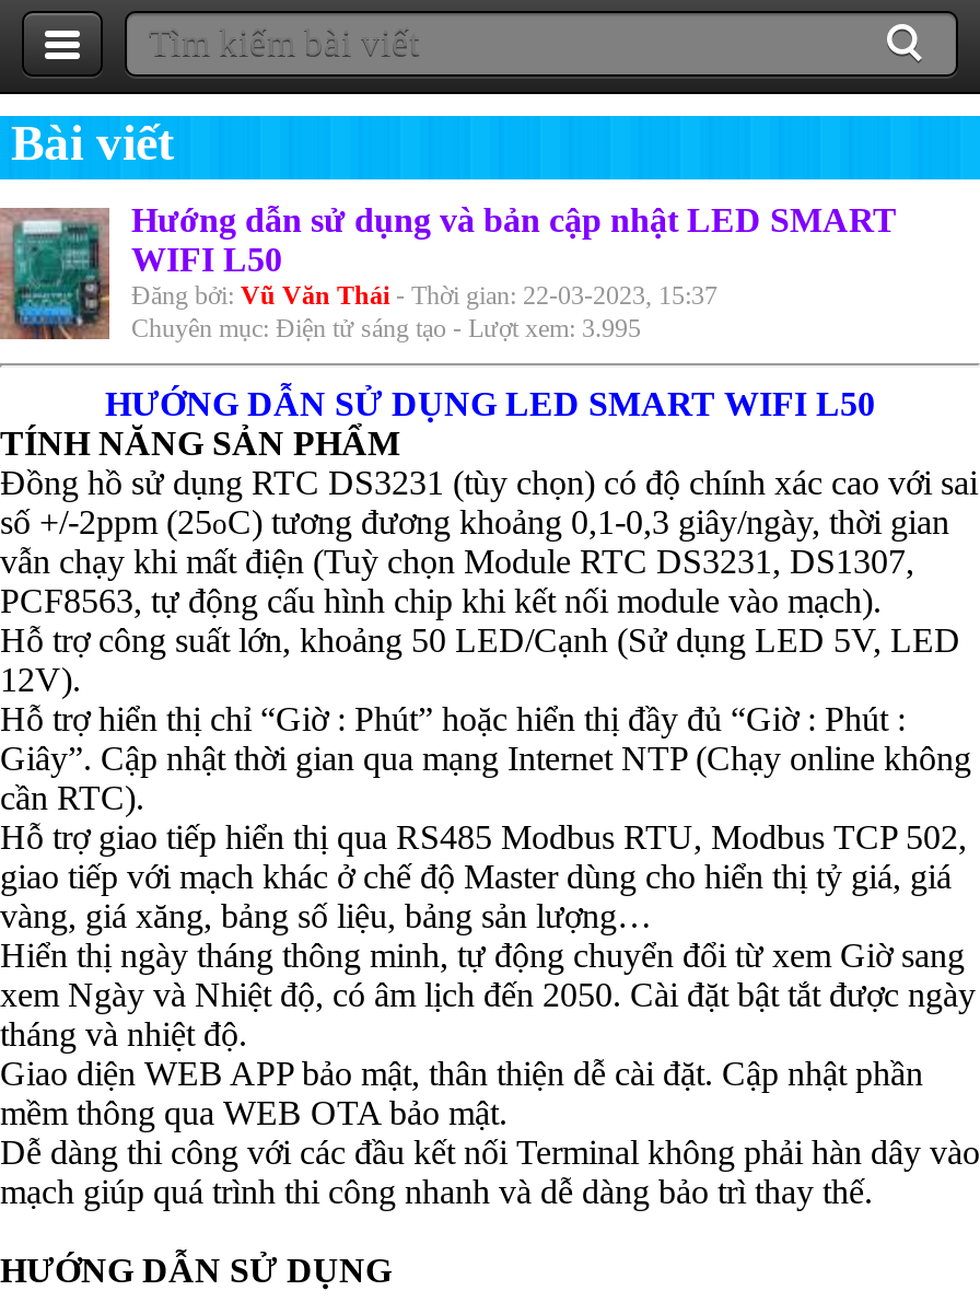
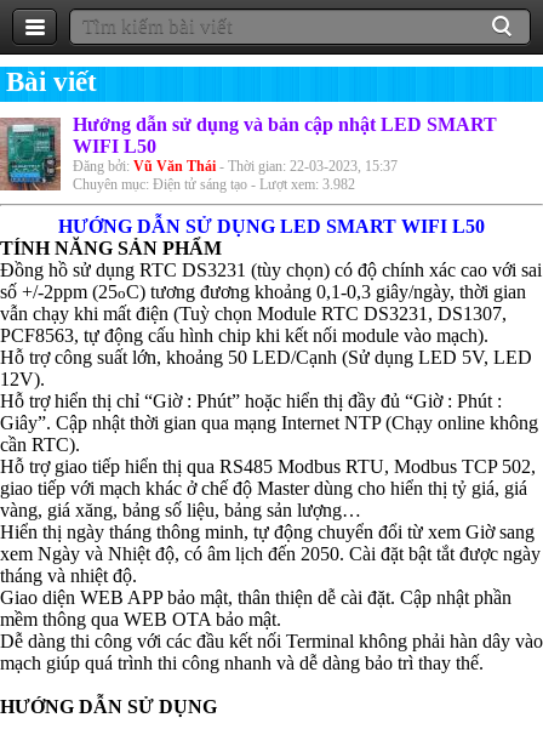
[131,313,641,344] Chuyên mục: Điện tử sáng tạo - Lượt xem: 3.995 -> [73,176,355,193] Chuyên mục: Điện tử sáng tạo - Lượt xem: 3.982

